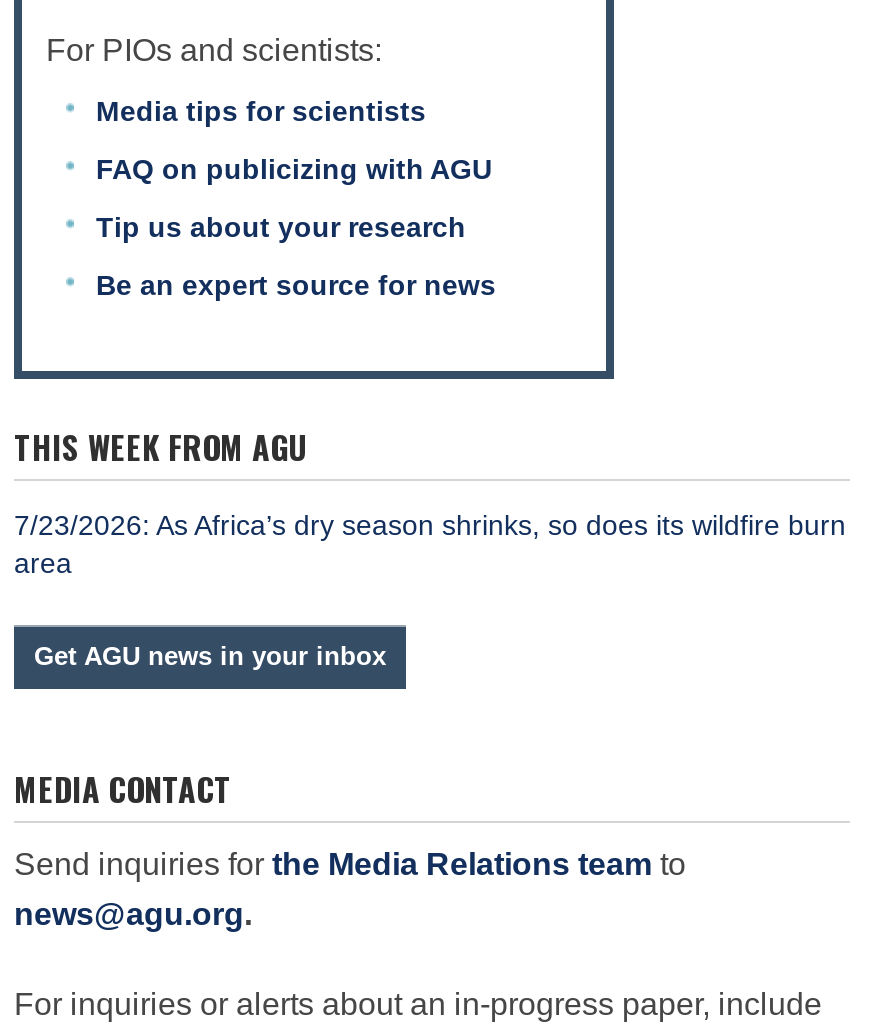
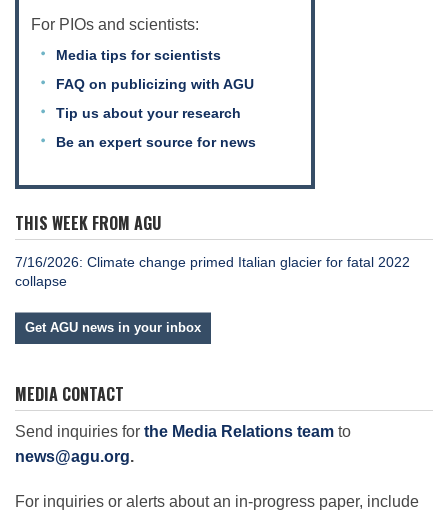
[14,509,846,579] 7/23/2026: As Africa’s dry season shrinks, so does its wildfire burn | area -> [15,254,410,289] 7/16/2026: Climate change primed Italian glacier for fatal 2022 | collapse

